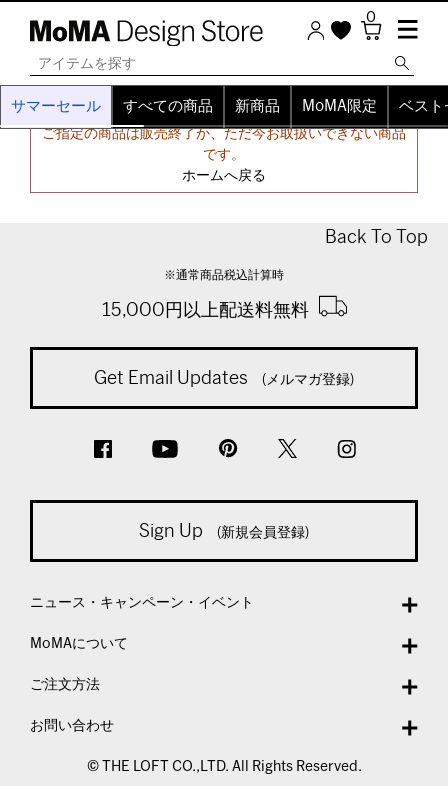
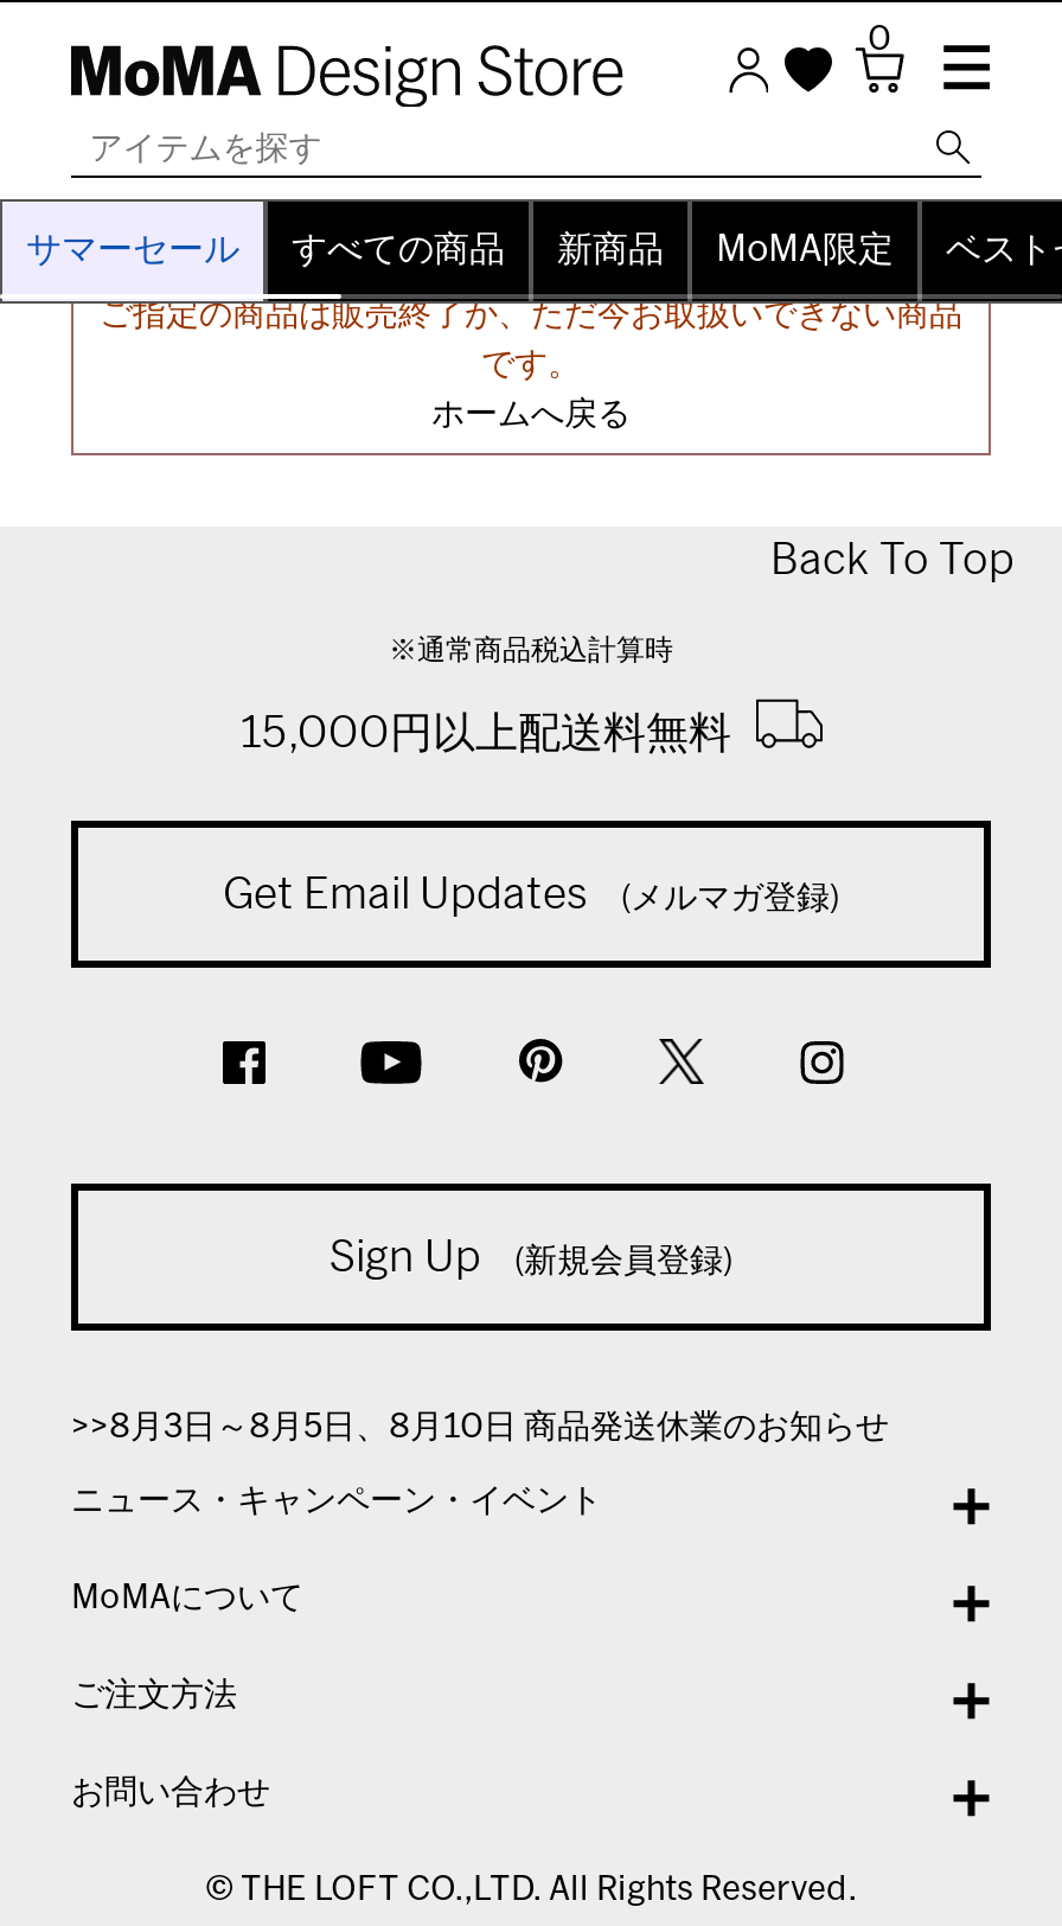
none -> [71,1411,889,1444] >>8月3日～8月5日、8月10日 商品発送休業のお知らせ

